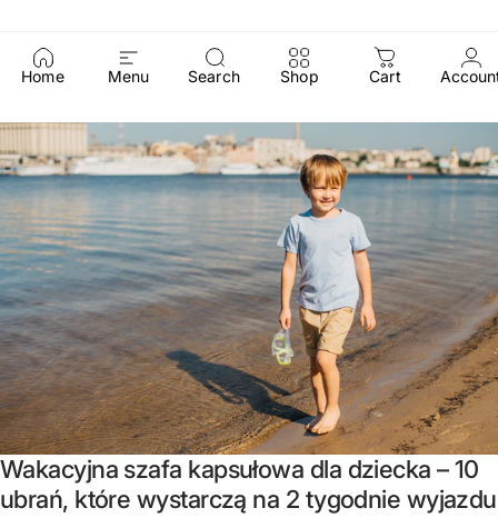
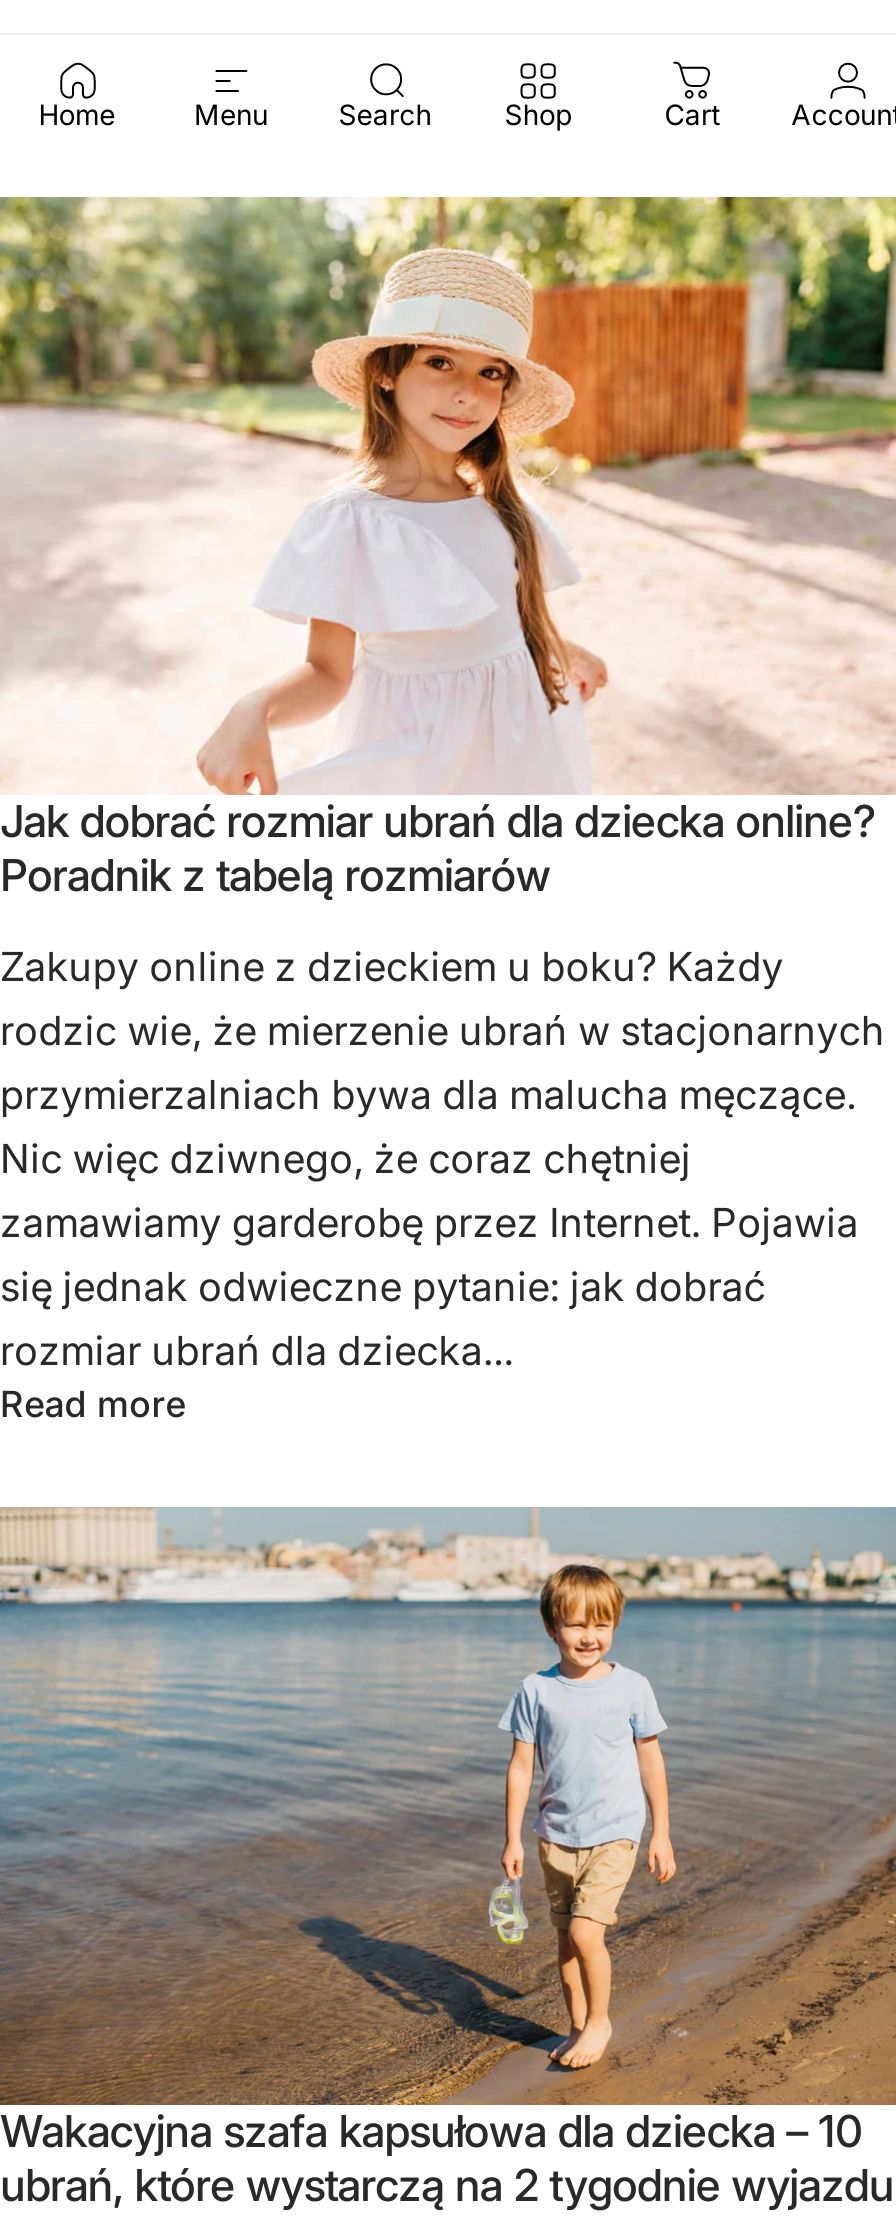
none -> [0,195,890,1424] [image] | Jak dobrać rozmiar ubrań dla dziecka online? | Poradnik z tabelą rozmiarów | Zakupy online z dzieckiem u boku? Każdy | rodzic wie, że mierzenie ubrań w stacjonarnych | przymierzalniach bywa dla malucha męczące. | Nic więc dziwnego, że coraz chętniej | zamawiamy garderobę przez Internet. Pojawia | się jednak odwieczne pytanie: jak dobrać | rozmiar ubrań dla dziecka... | Read more

